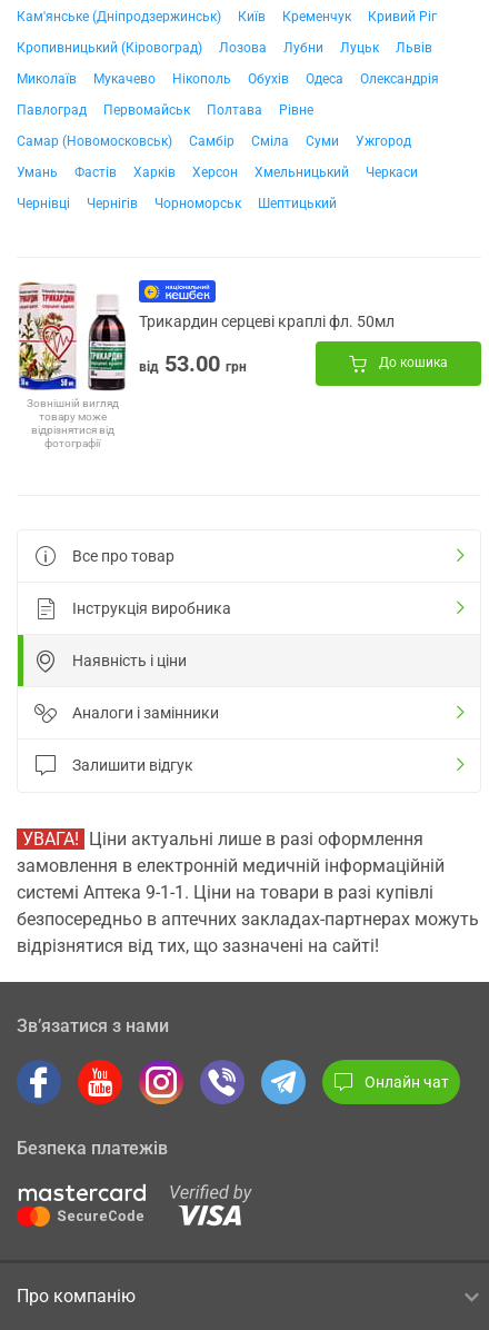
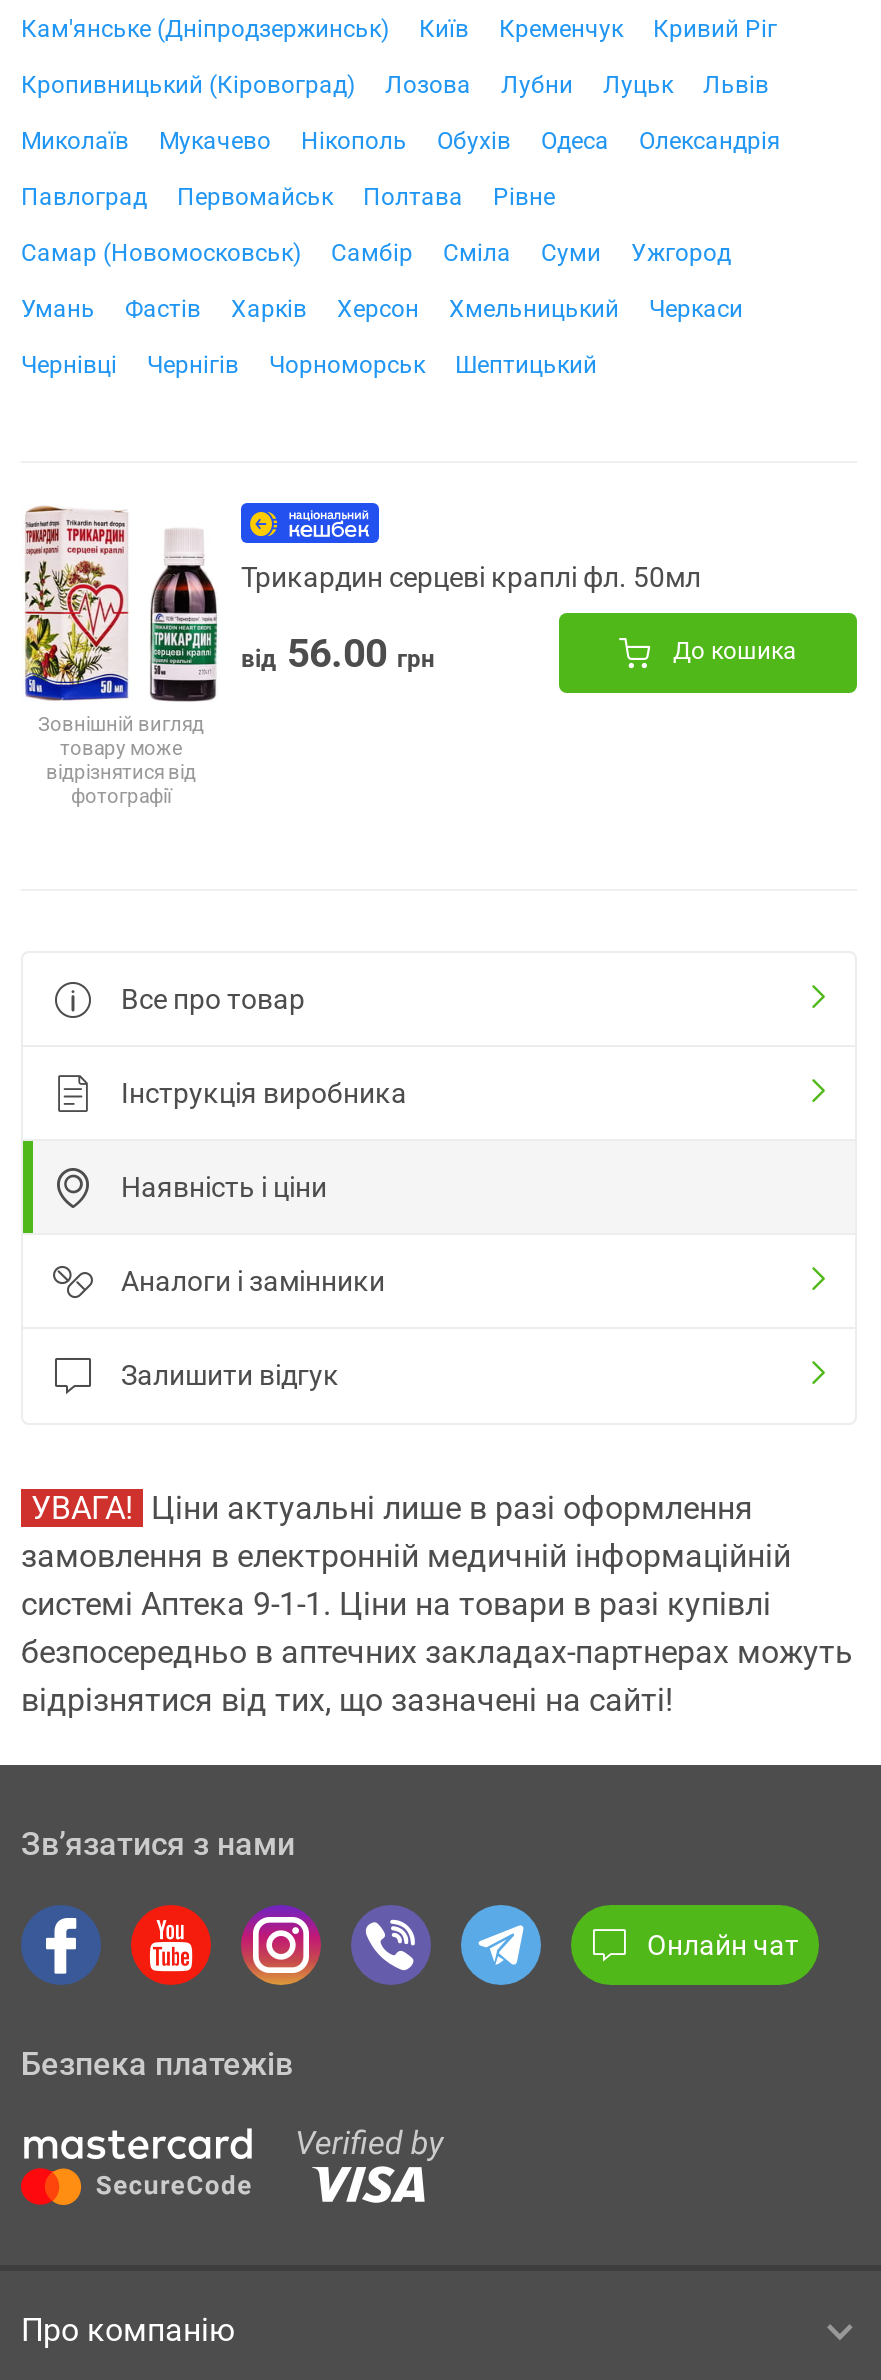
[139,350,247,376] від 53.00 грн -> [241,628,435,676] від 56.00 грн

